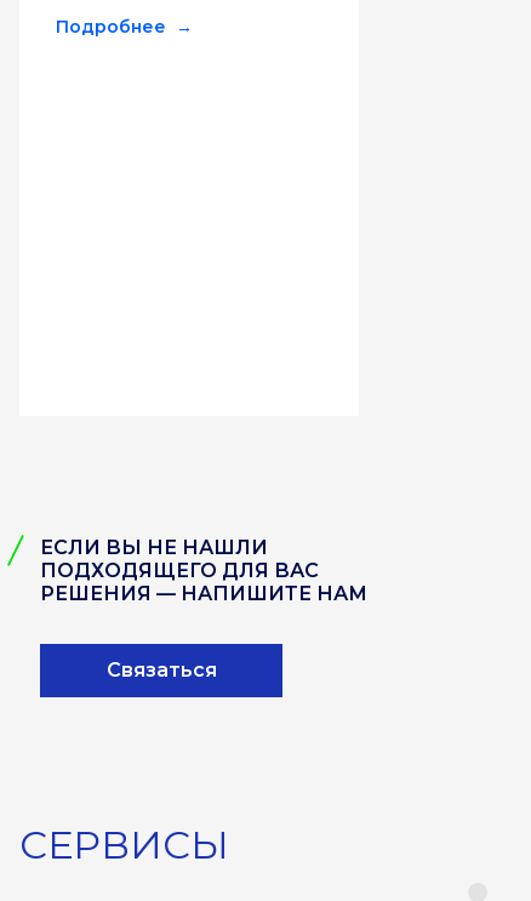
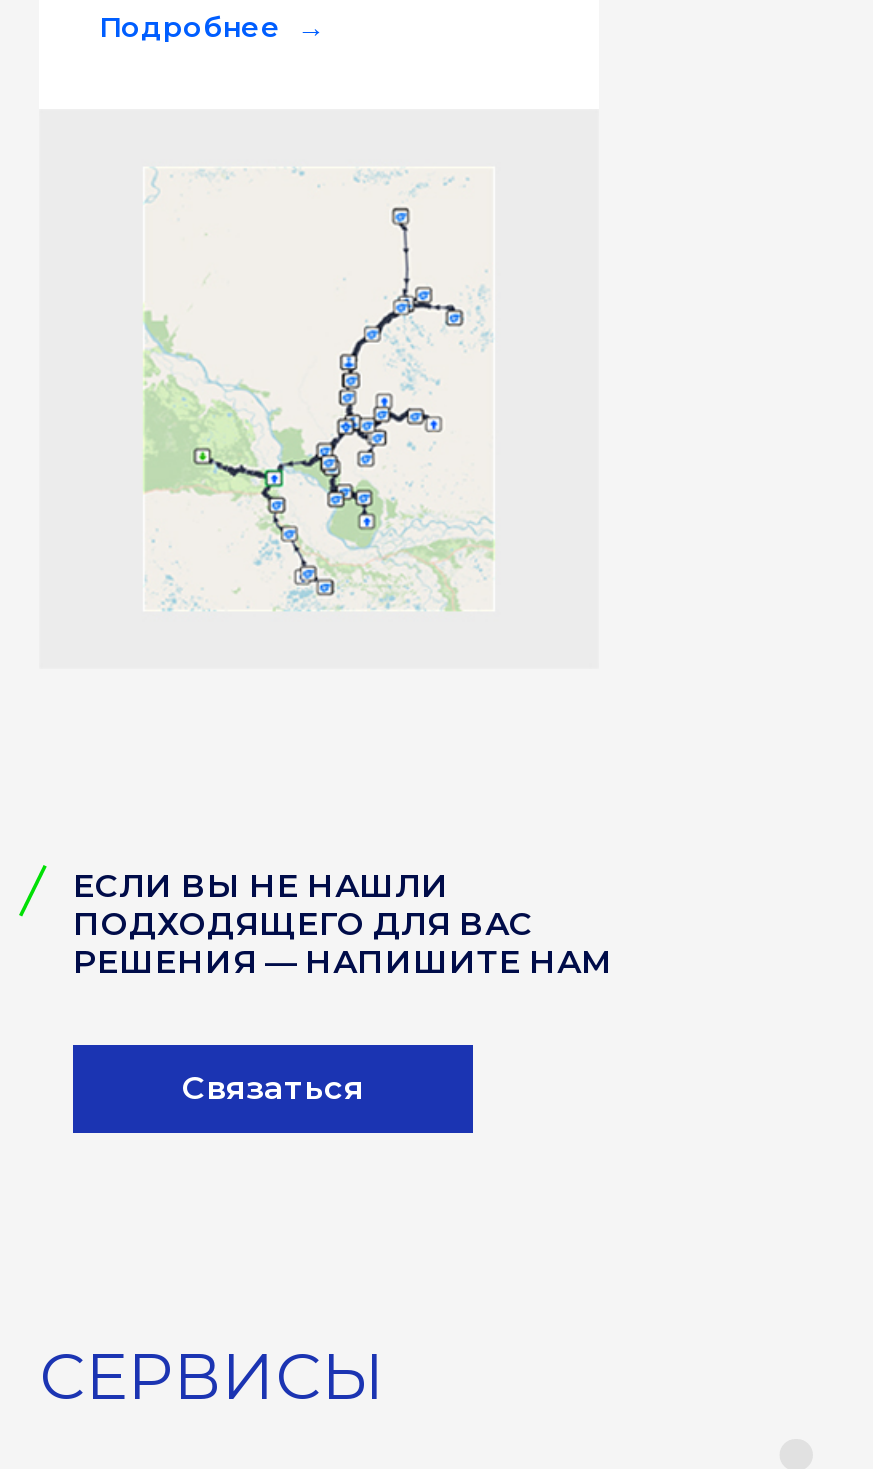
none -> [141,167,497,613] [image]

